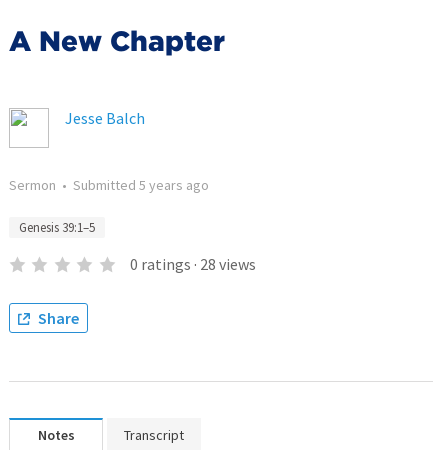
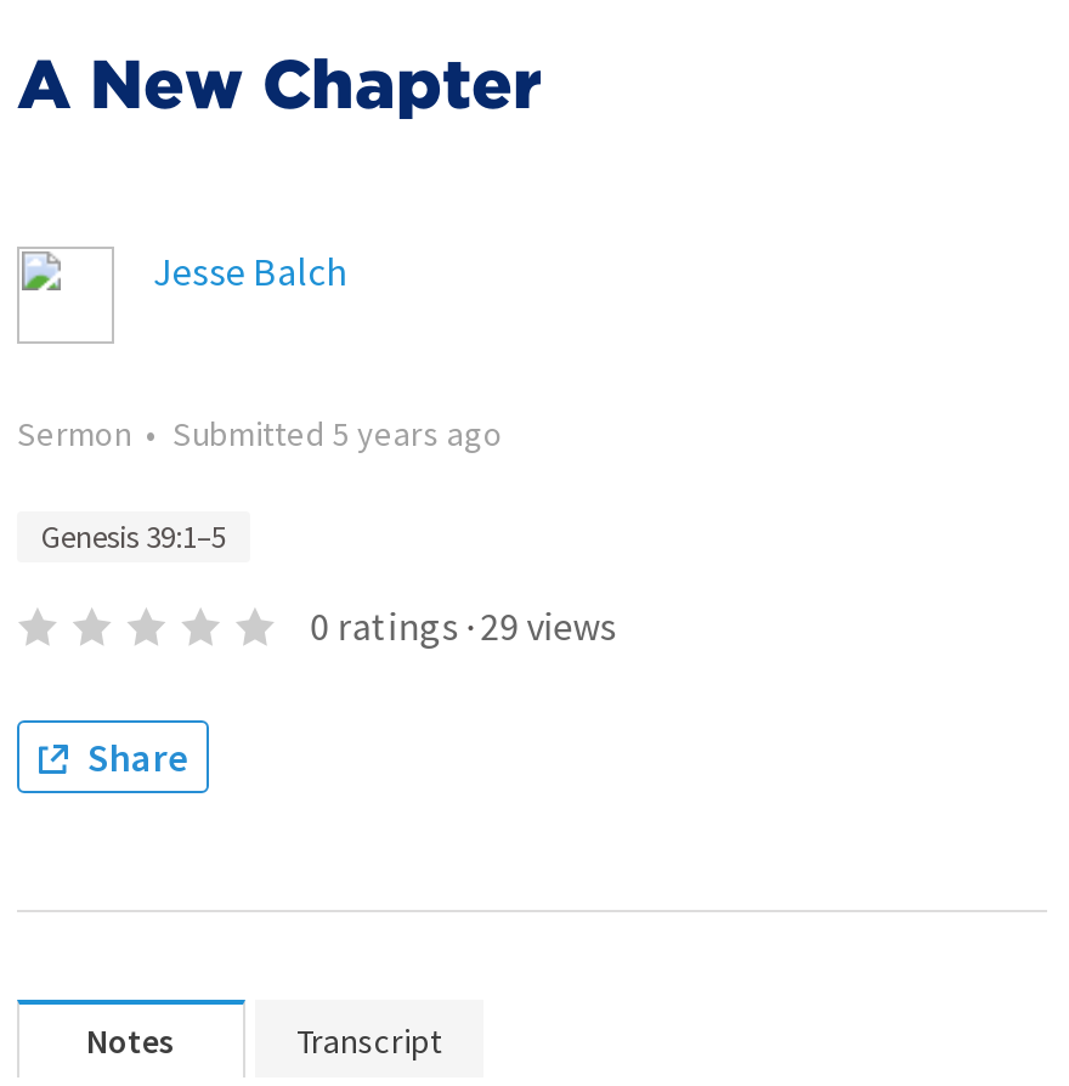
[130,254,256,274] 0 ratings · 28 views -> [310,601,616,650] 0 ratings · 29 views

